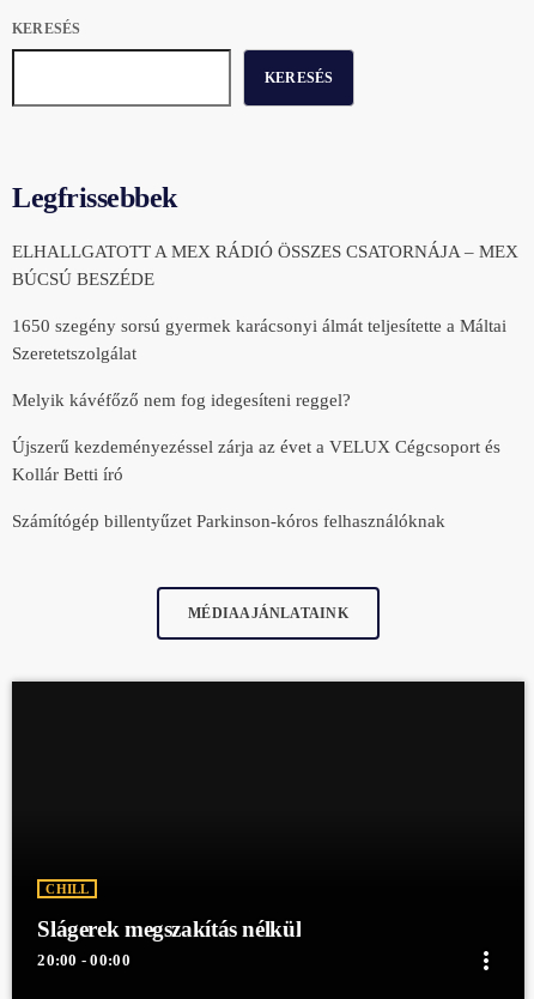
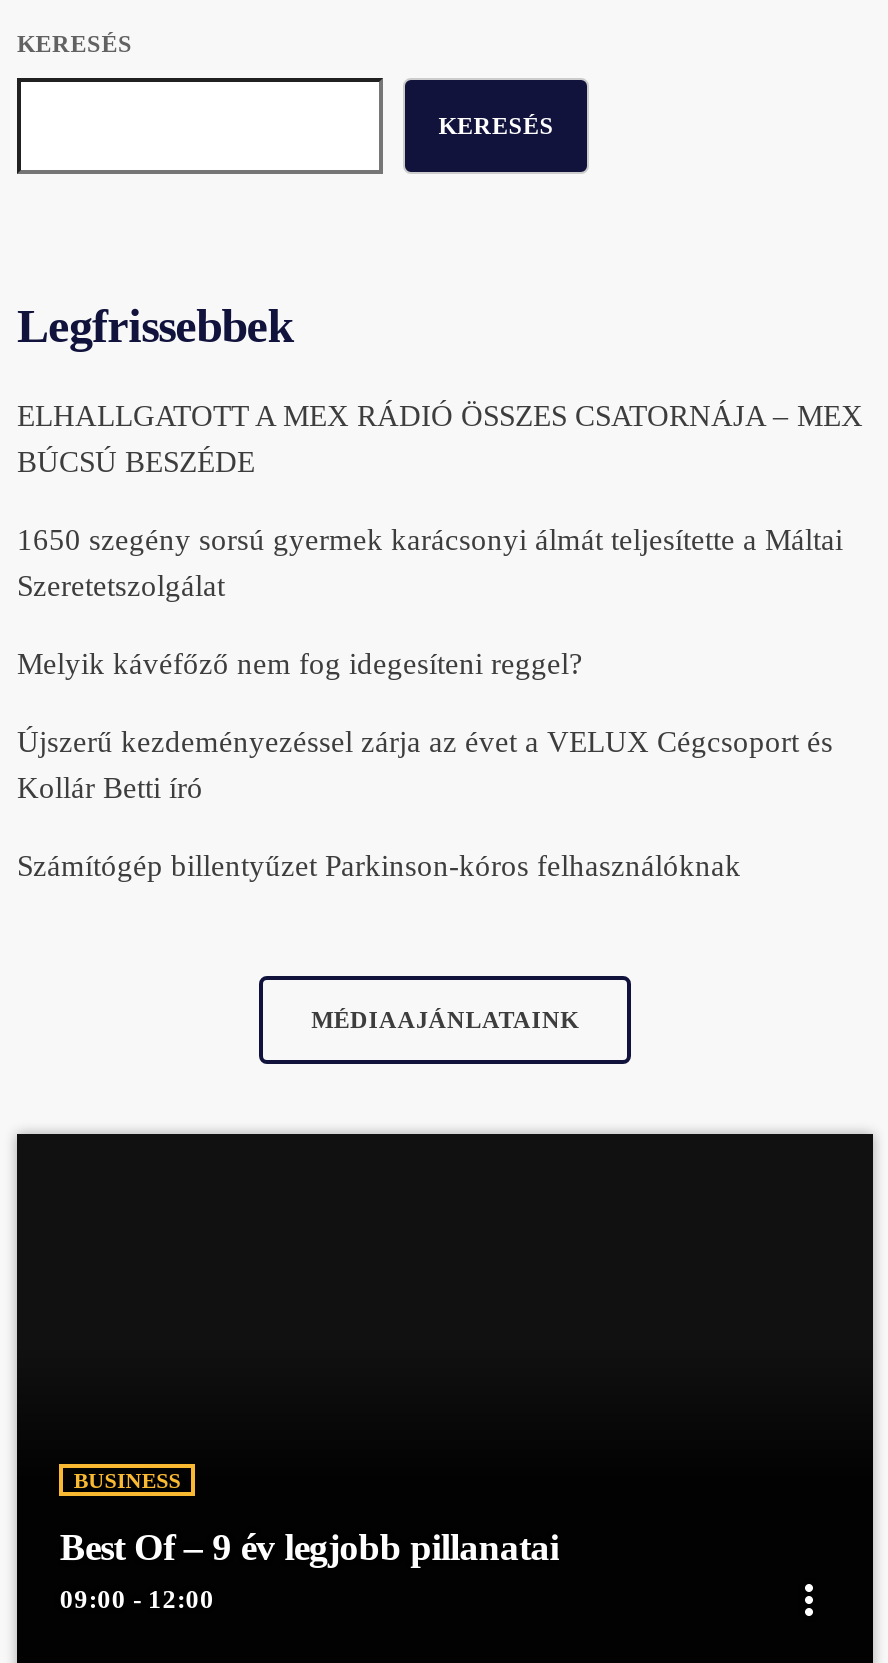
[46,882,89,896] CHILL -> [74,1469,181,1493] BUSINESS
[38,917,301,970] Slágerek megszakítás nélkül | 20:00 - 00:00 -> [60,1527,559,1615] Best Of – 9 év legjobb pillanatai | 09:00 - 12:00

